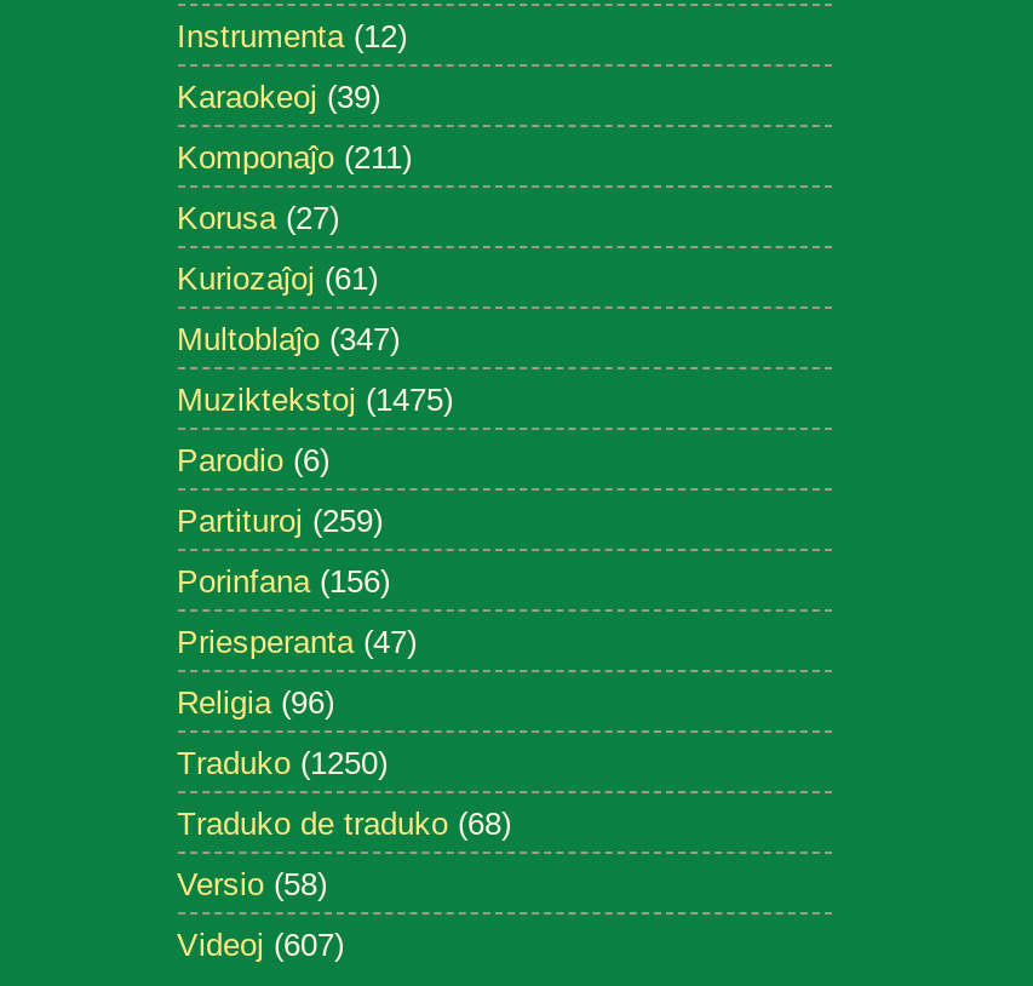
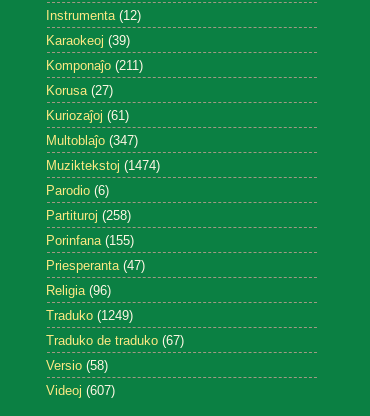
[177,380,453,417] Muziktekstoj (1475) -> [46,157,160,172] Muziktekstoj (1474)
[177,501,383,538] Partituroj (259) -> [46,207,131,222] Partituroj (258)
[177,562,390,598] Porinfana (156) -> [46,232,134,247] Porinfana (155)
[177,744,388,780] Traduko (1250) -> [46,307,133,322] Traduko (1249)
[177,804,511,841] Traduko de traduko (68) -> [46,332,184,347] Traduko de traduko (67)

